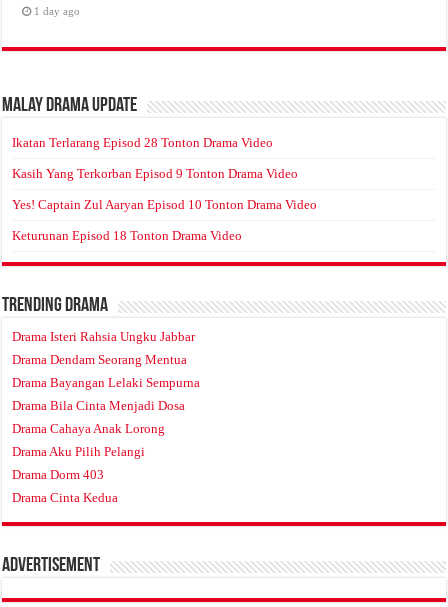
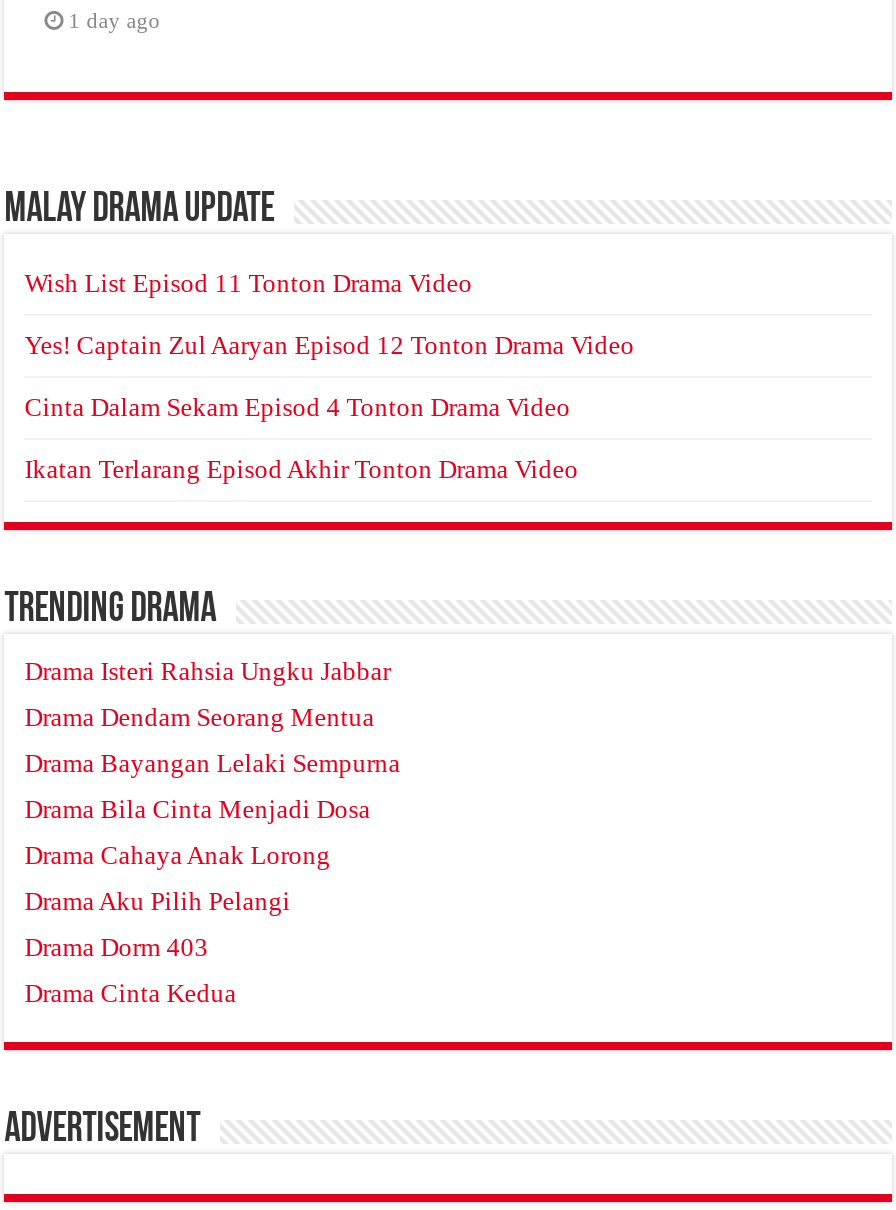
[12,135,273,150] Ikatan Terlarang Episod 28 Tonton Drama Video -> [24,269,472,299] Wish List Episod 11 Tonton Drama Video
[12,166,298,181] Kasih Yang Terkorban Episod 9 Tonton Drama Video -> [24,331,634,361] Yes! Captain Zul Aaryan Episod 12 Tonton Drama Video
[12,197,317,212] Yes! Captain Zul Aaryan Episod 10 Tonton Drama Video -> [24,393,570,423] Cinta Dalam Sekam Episod 4 Tonton Drama Video
[12,228,242,243] Keturunan Episod 18 Tonton Drama Video -> [24,455,578,485] Ikatan Terlarang Episod Akhir Tonton Drama Video

